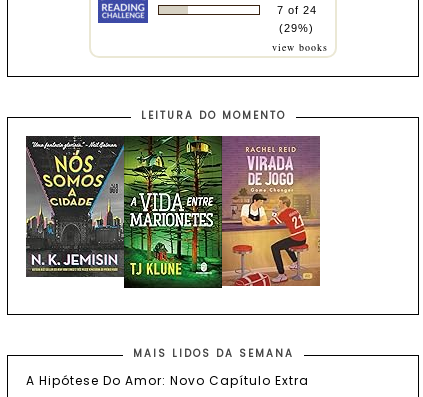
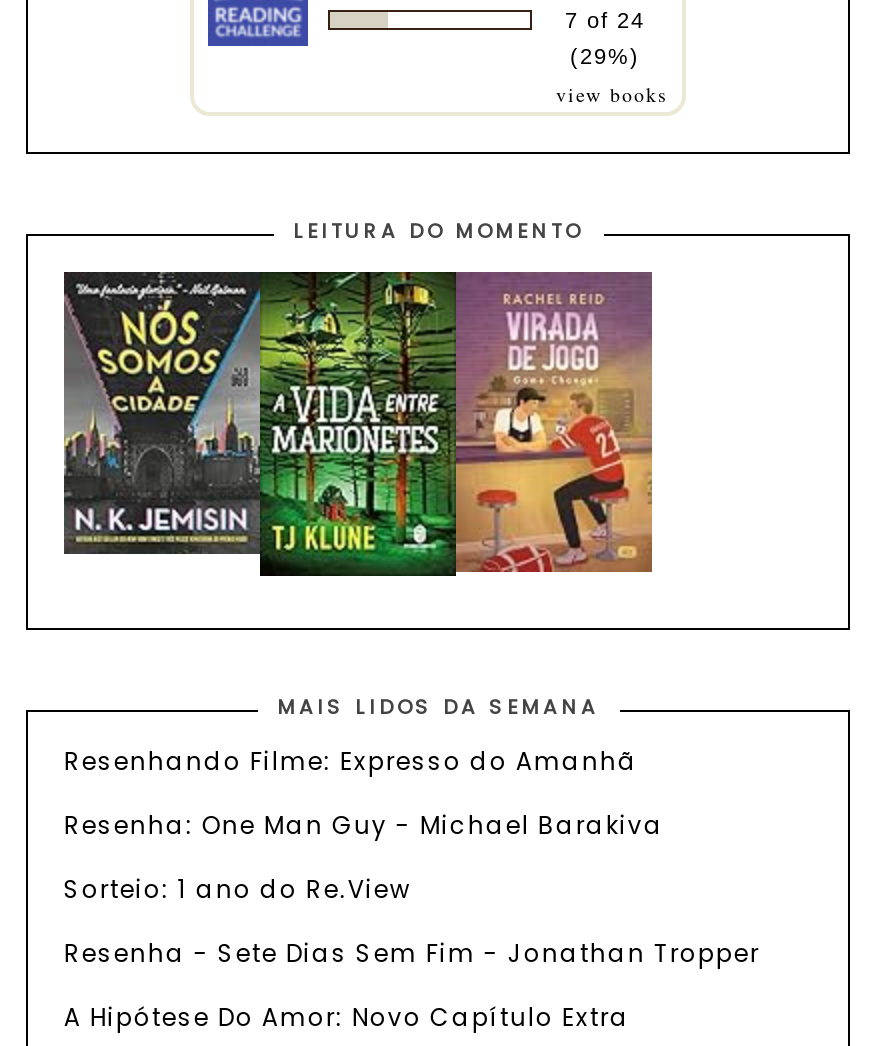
none -> [64,743,760,969] Resenhando Filme: Expresso do Amanhã | Resenha: One Man Guy - Michael Barakiva | Sorteio: 1 ano do Re.View | Resenha - Sete Dias Sem Fim - Jonathan Tropper

